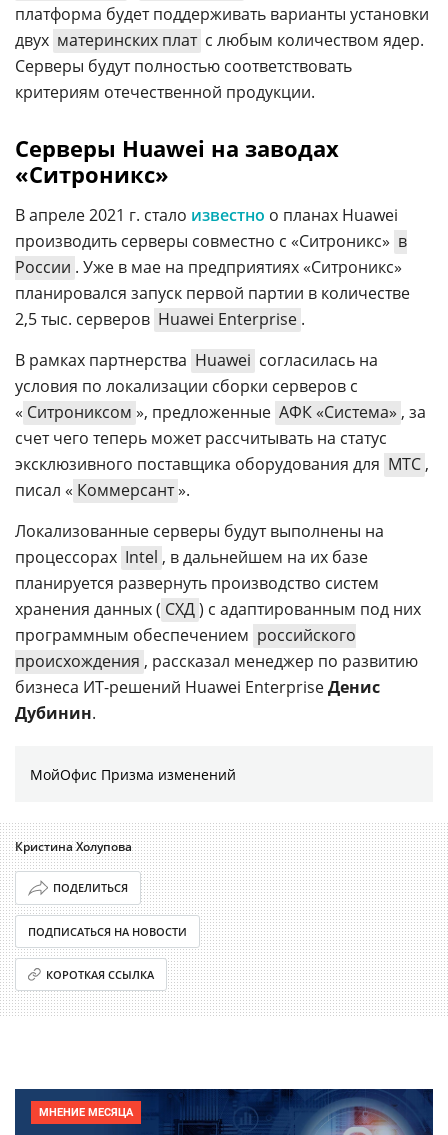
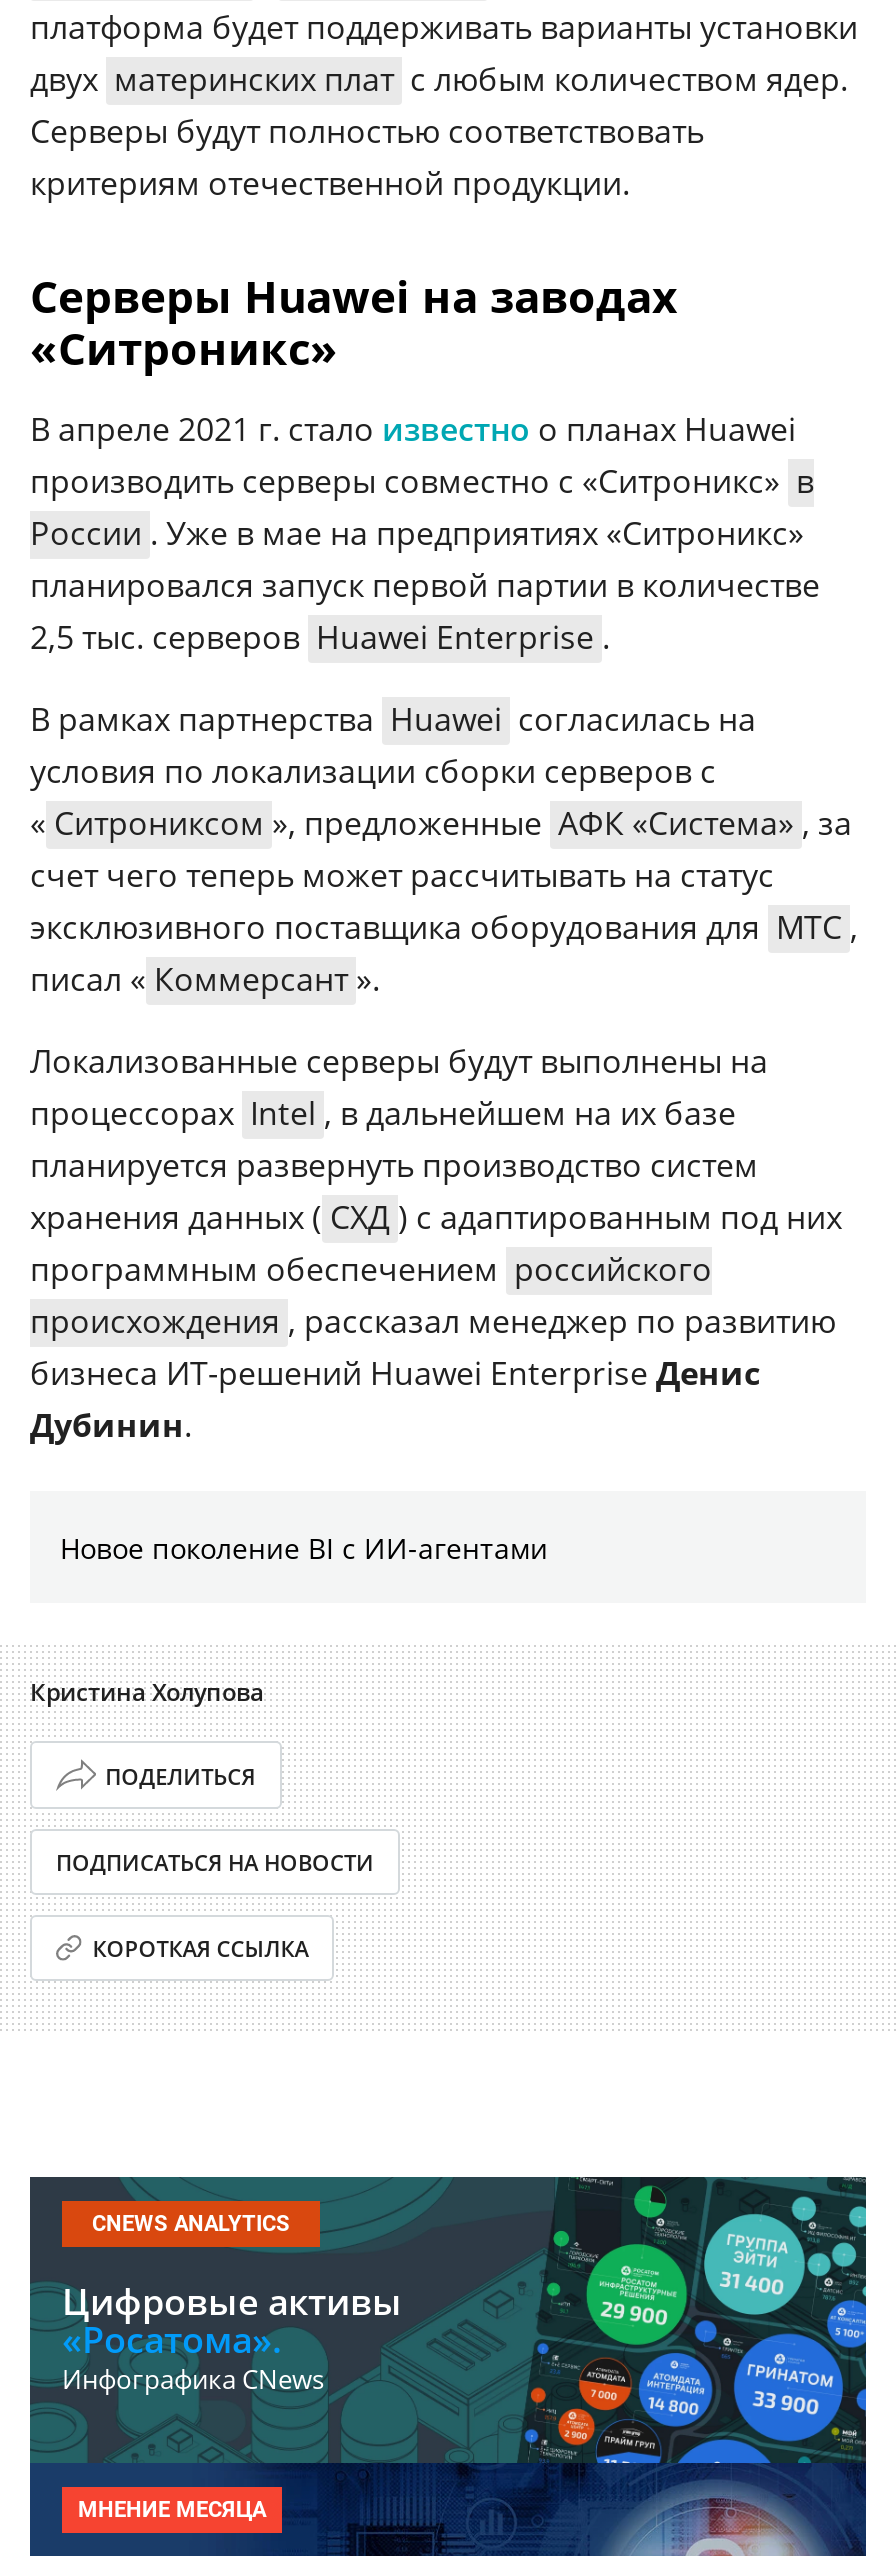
[30,765,236,784] МойОфис Призма изменений -> [60,1529,548,1567] Новое поколение BI с ИИ-агентами
none -> [30,2174,868,2464] [image] | CNEWS ANALYTICS | Цифровые активы | «Росатома». | Инфографика CNews

